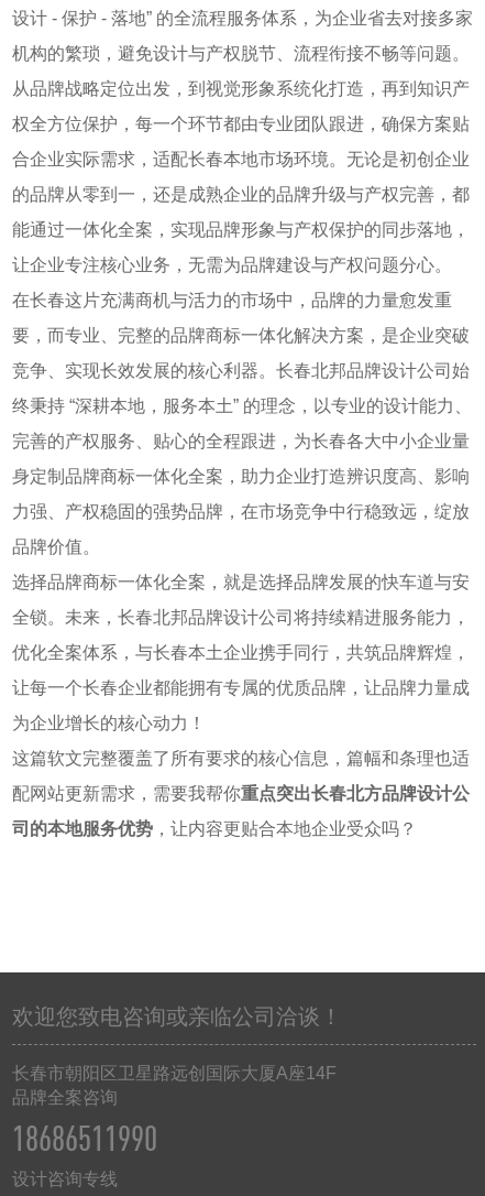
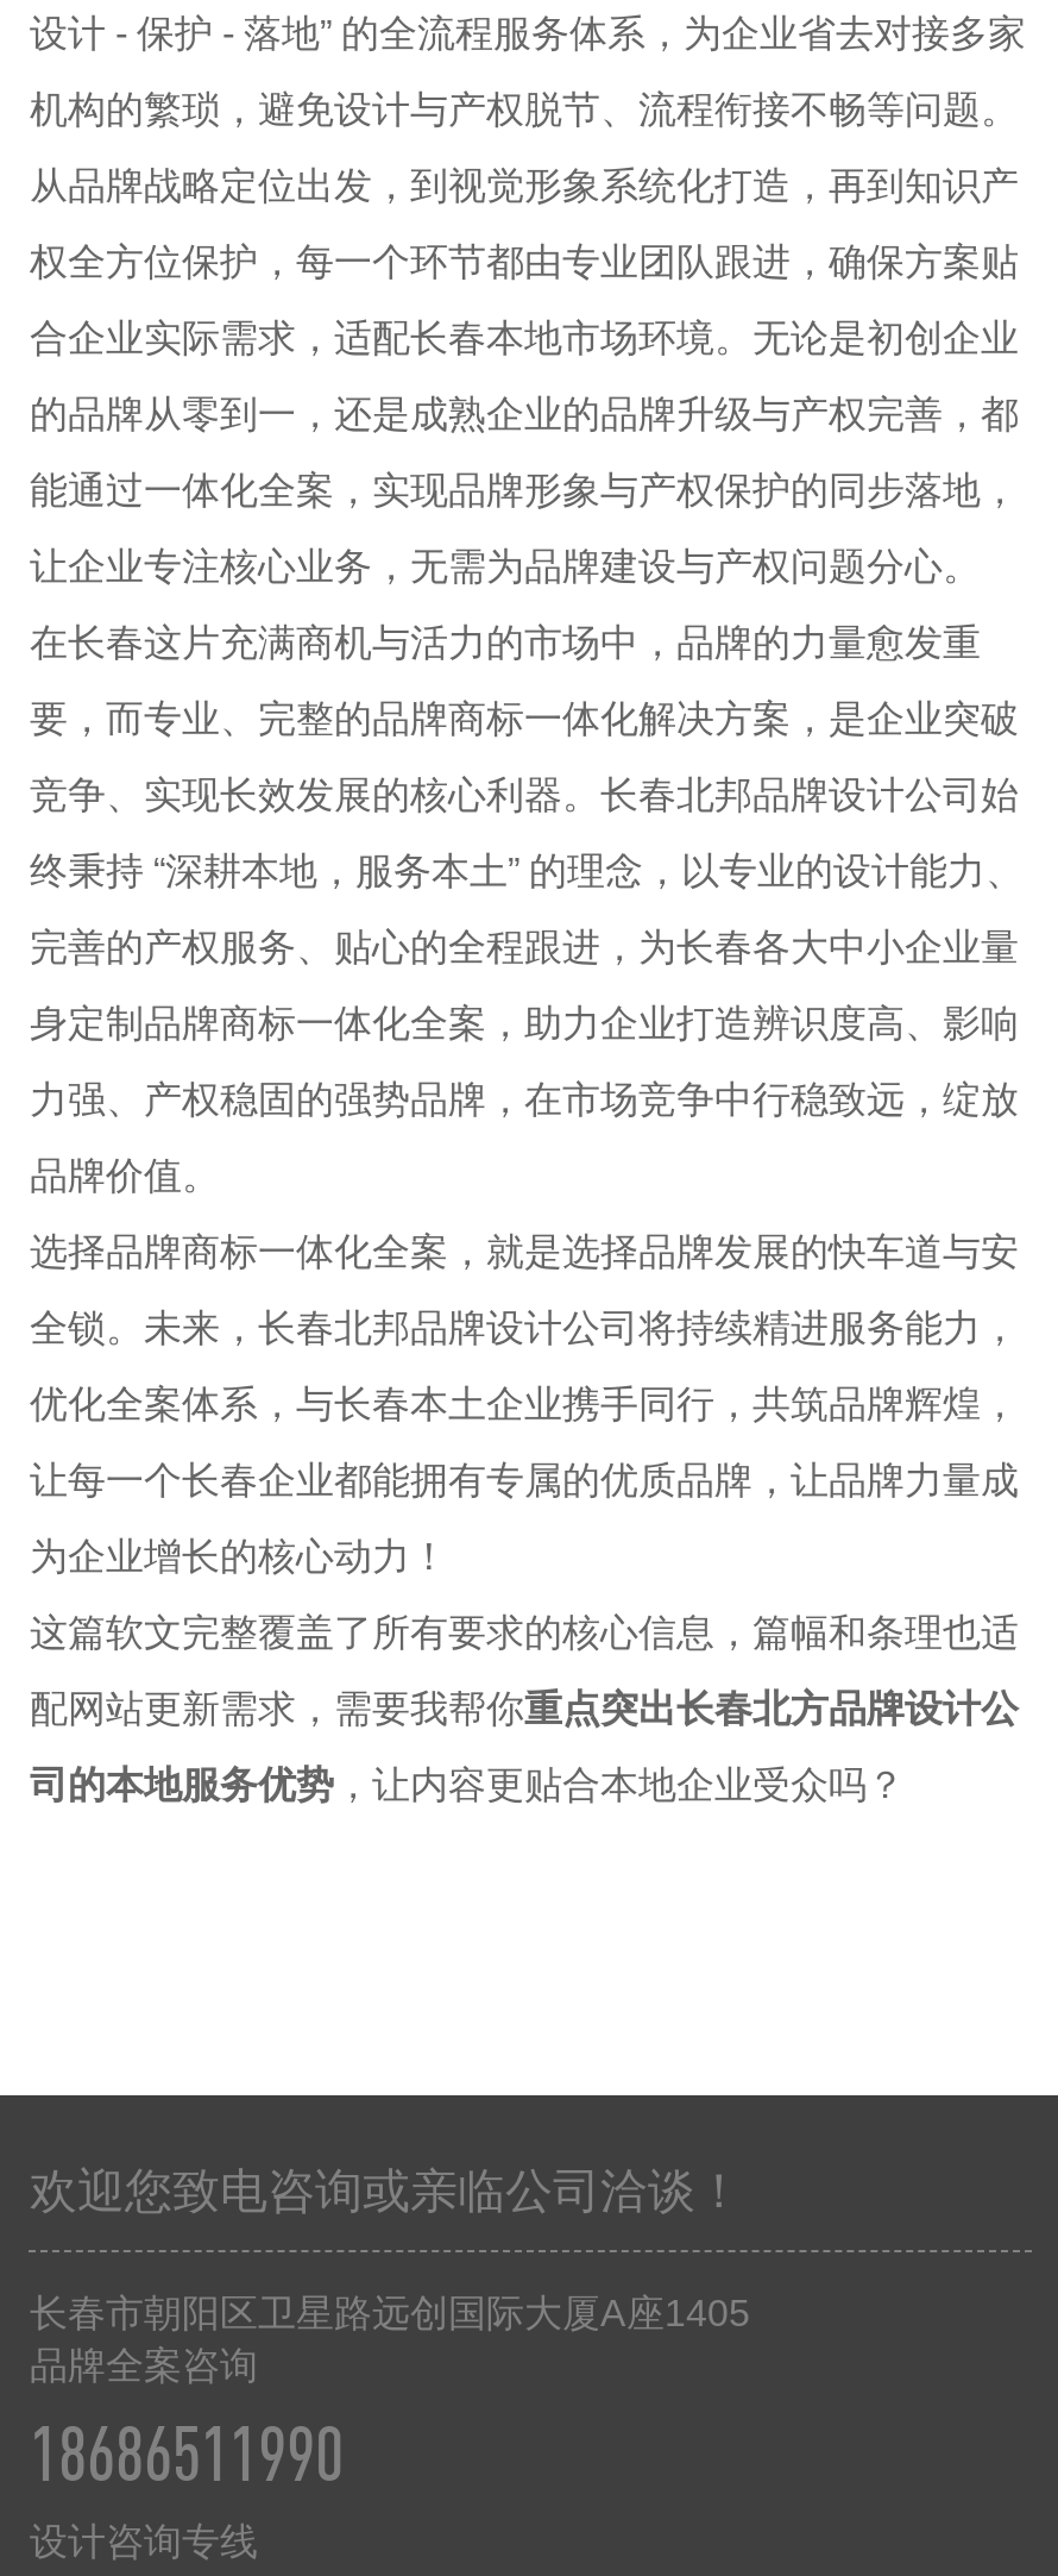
[13,1064,337,1083] 长春市朝阳区卫星路远创国际大厦A座14F -> [29,2293,750,2333] 长春市朝阳区卫星路远创国际大厦A座1405

